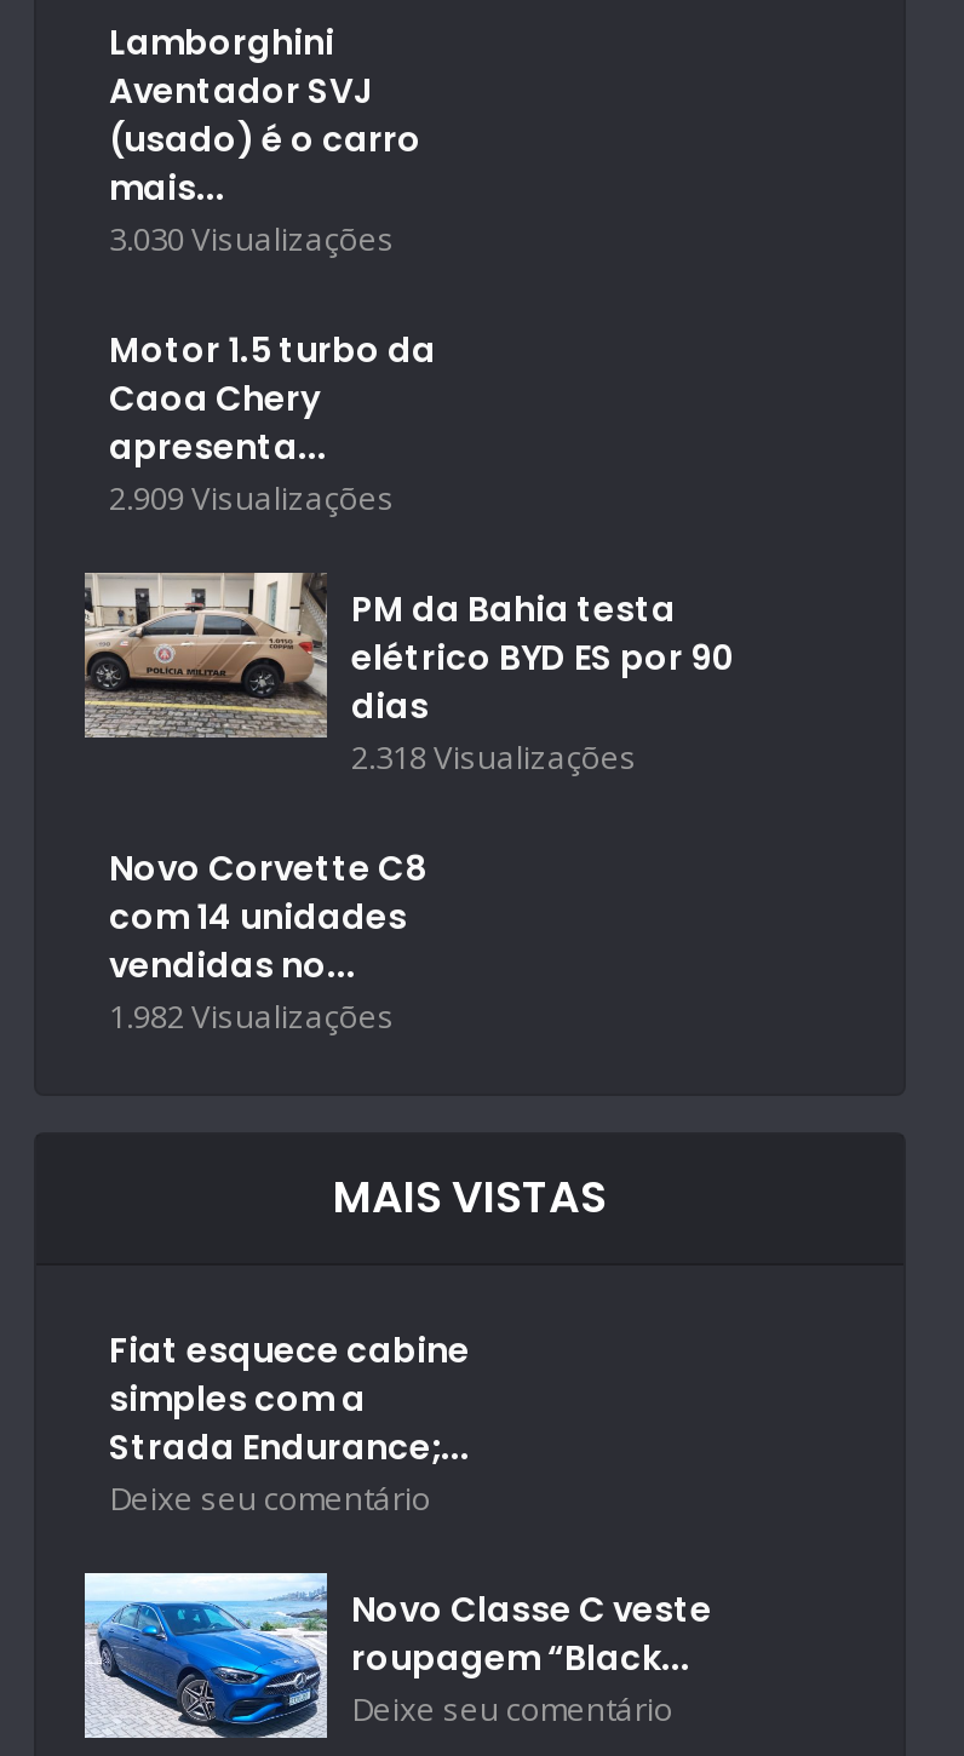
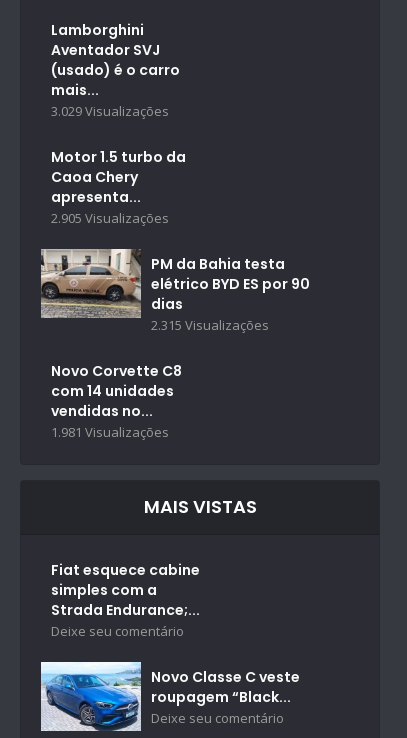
[109,217,395,261] 3.030 Visualizações -> [51,102,169,120] 3.029 Visualizações
[109,476,395,520] 2.909 Visualizações -> [51,209,169,227] 2.905 Visualizações
[351,736,637,779] 2.318 Visualizações -> [151,316,269,334] 2.315 Visualizações
[109,995,395,1038] 1.982 Visualizações -> [51,423,169,441] 1.981 Visualizações

